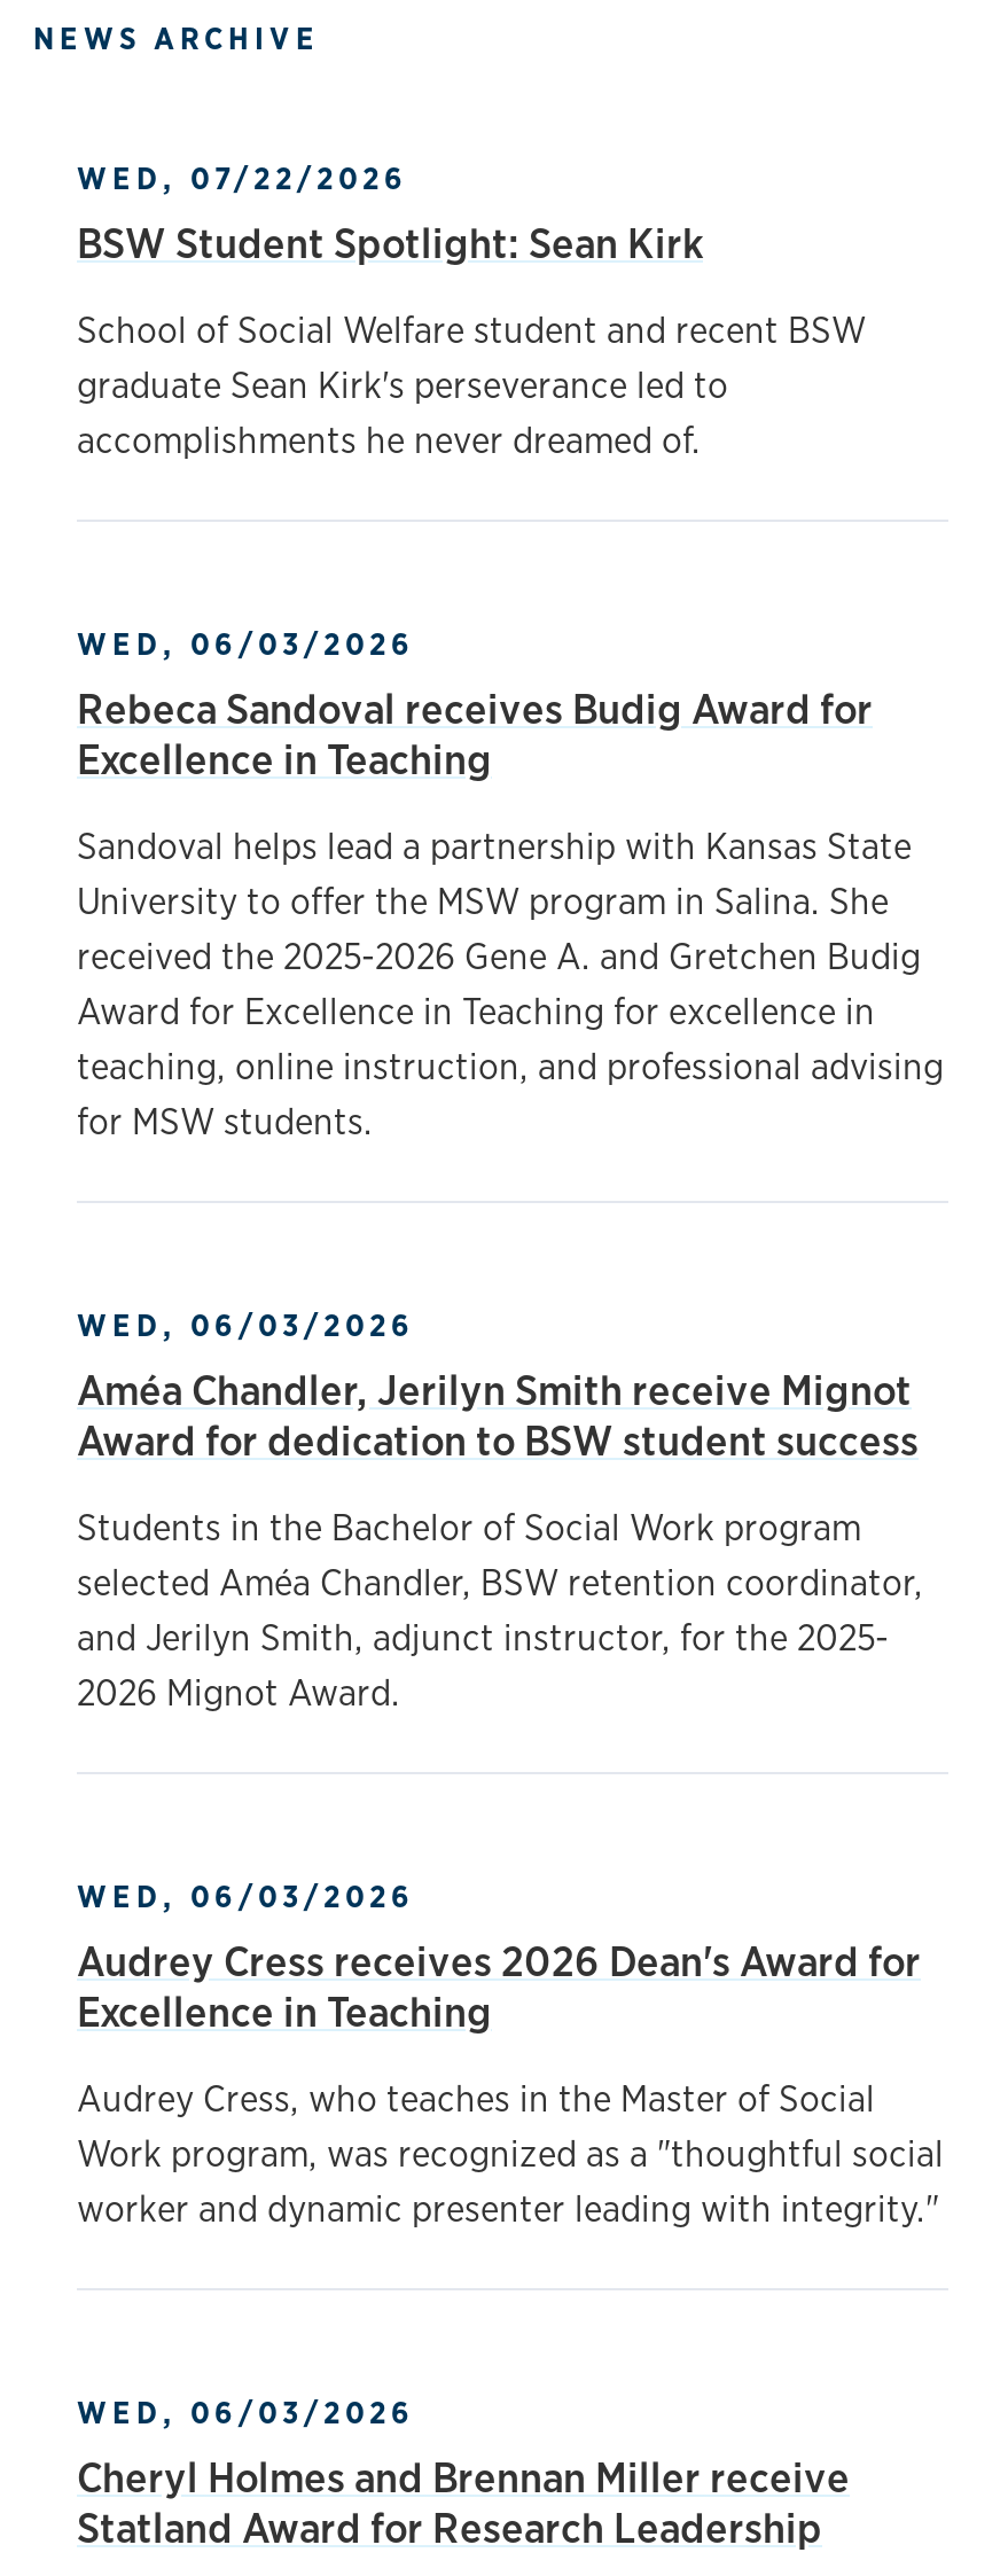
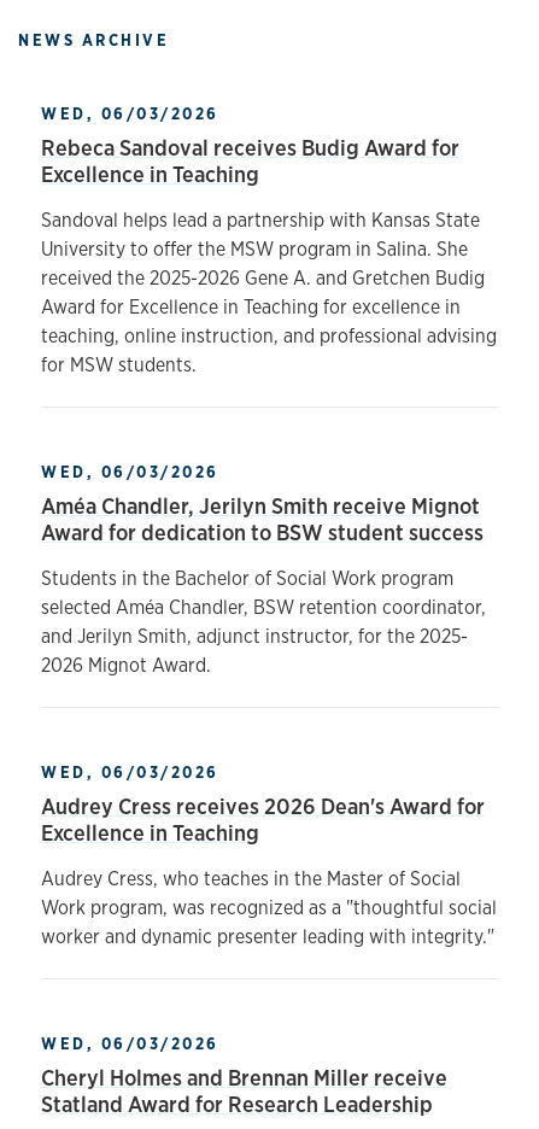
[77,157,866,464] WED, 07/22/2026 | BSW Student Spotlight: Sean Kirk | School of Social Welfare student and recent BSW | graduate Sean Kirk's perseverance led to | accomplishments he never dreamed of. -> none

